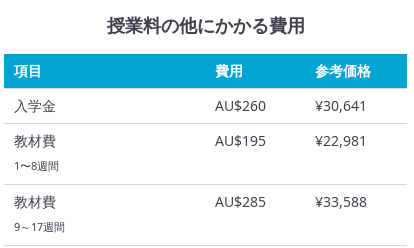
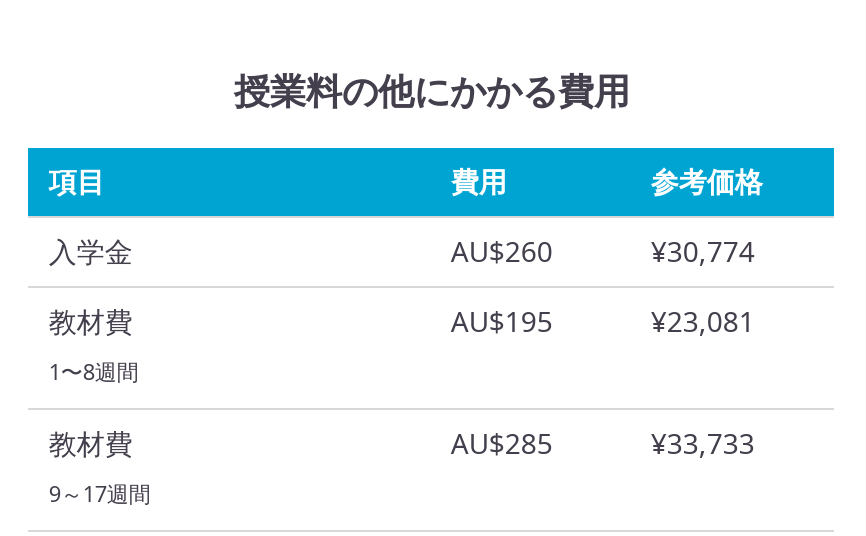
[315,96,367,115] ¥30,641 -> [651,232,755,270] ¥30,774
[315,131,367,150] ¥22,981 -> [651,302,755,340] ¥23,081
[315,192,367,211] ¥33,588 -> [651,424,755,462] ¥33,733

